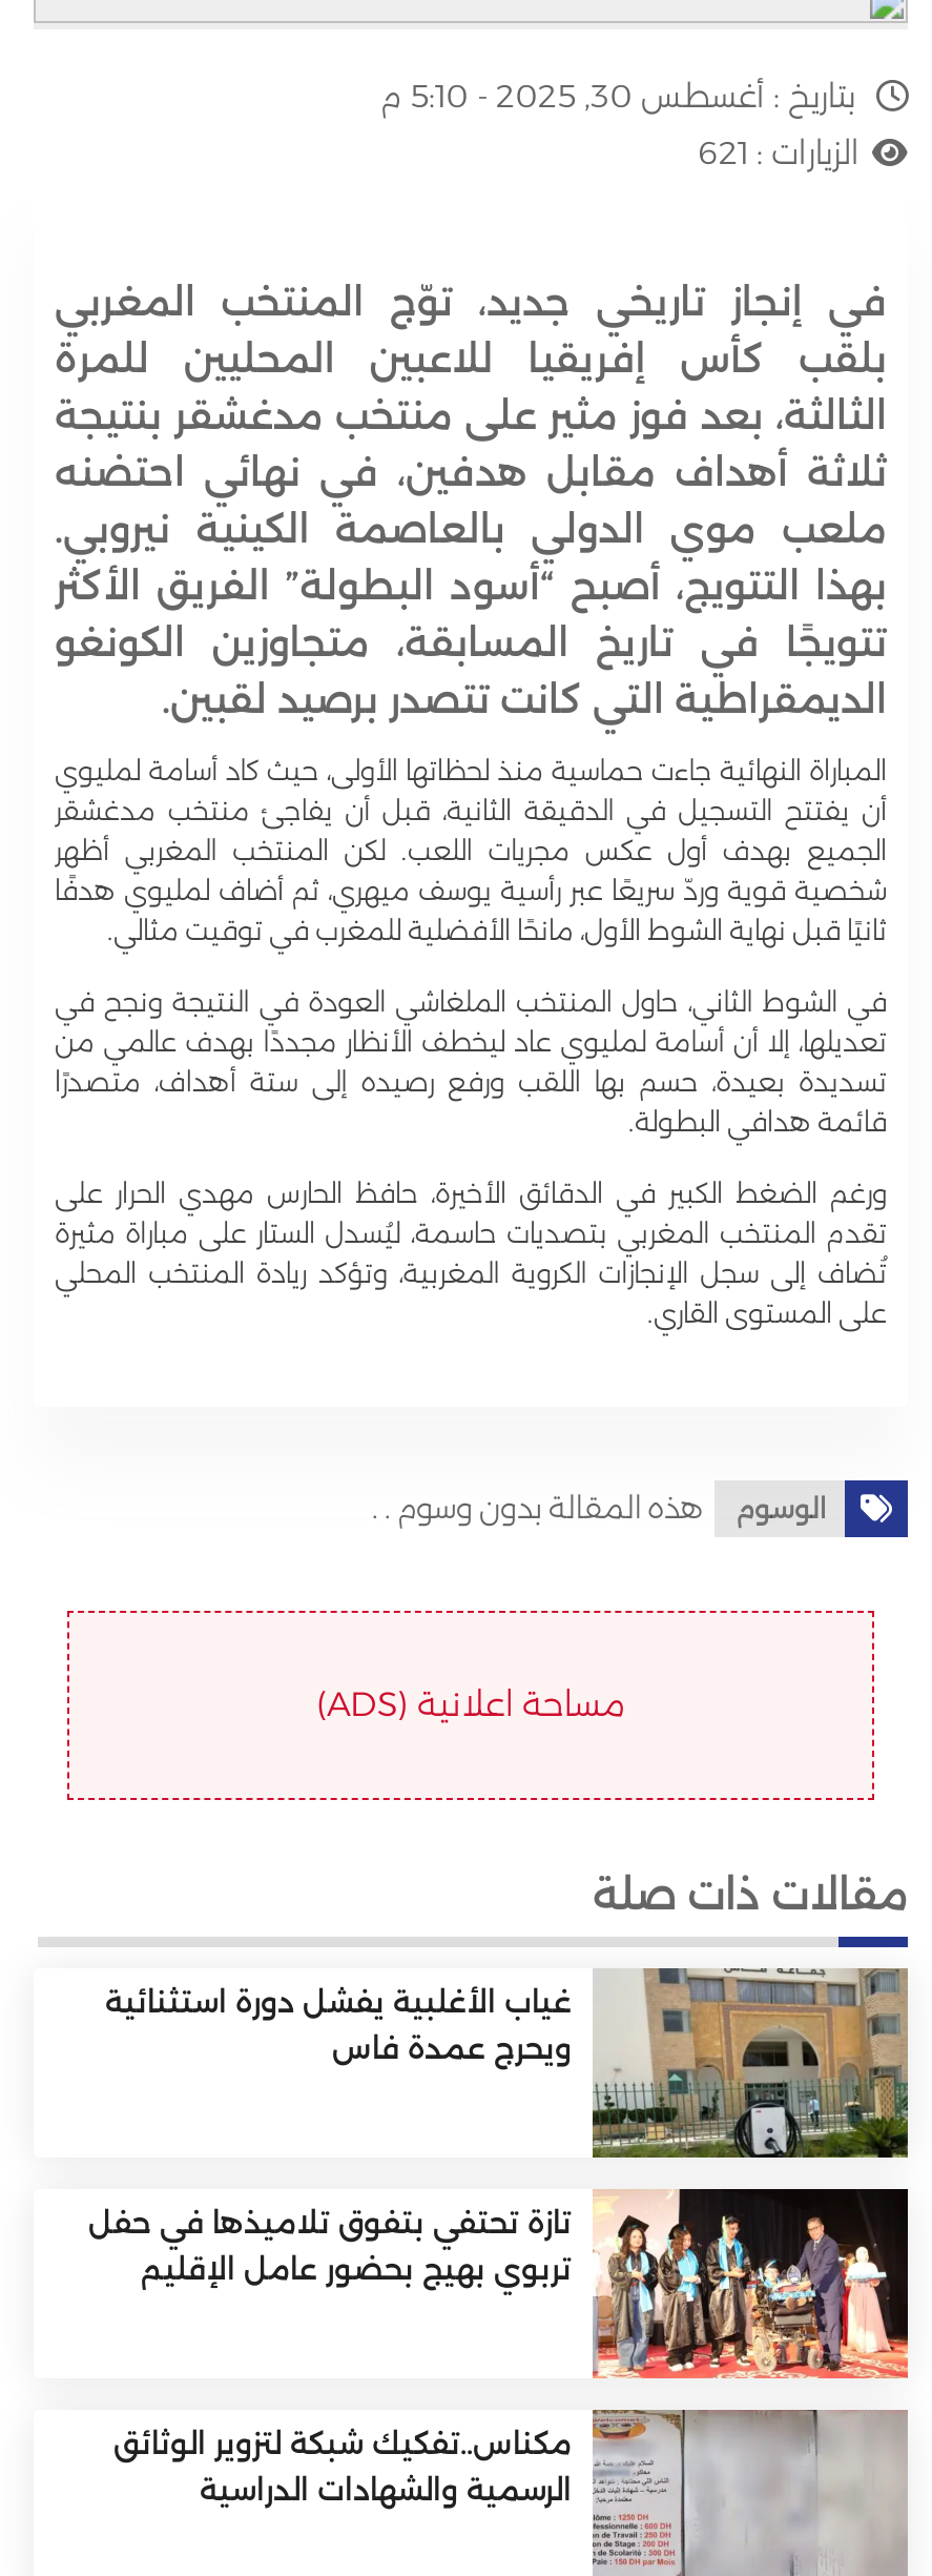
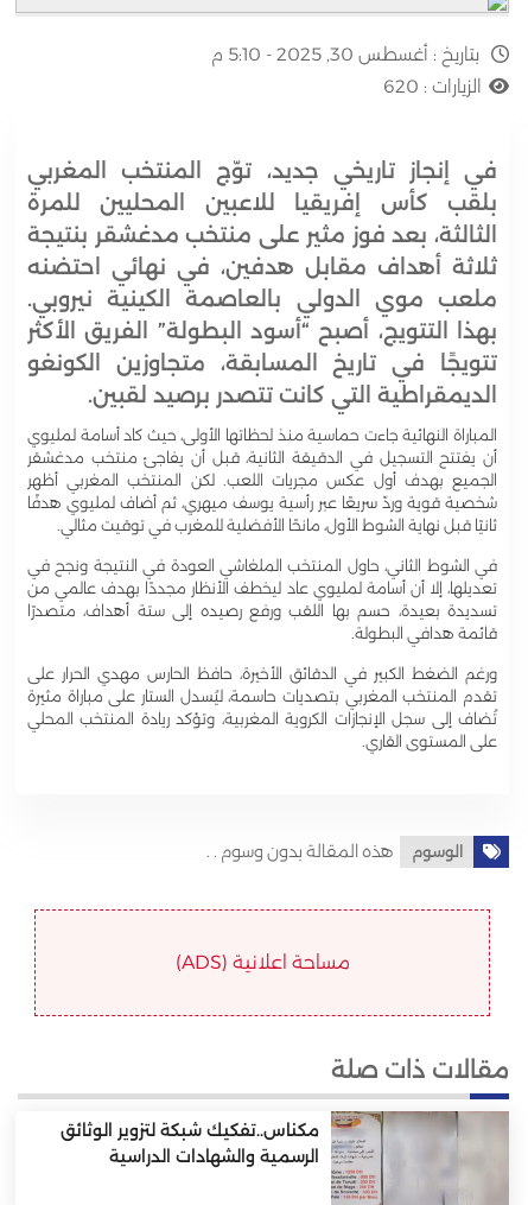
[698,132,859,172] الزيارات : 621 -> [383,75,482,97] الزيارات : 620
[105,1968,908,2160] [image] | غياب الأغلبية يفشل دورة استثنائية | ويحرج عمدة فاس -> none
[88,2187,910,2389] [image] | تازة تحتفي بتفوق تلاميذها في حفل | تربوي بهيج بحضور عامل الإقليم -> none

